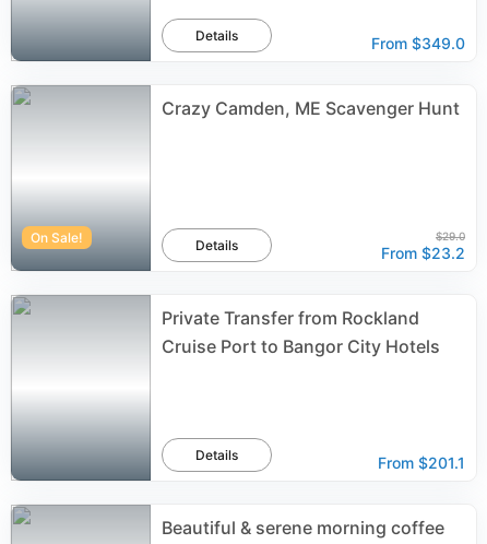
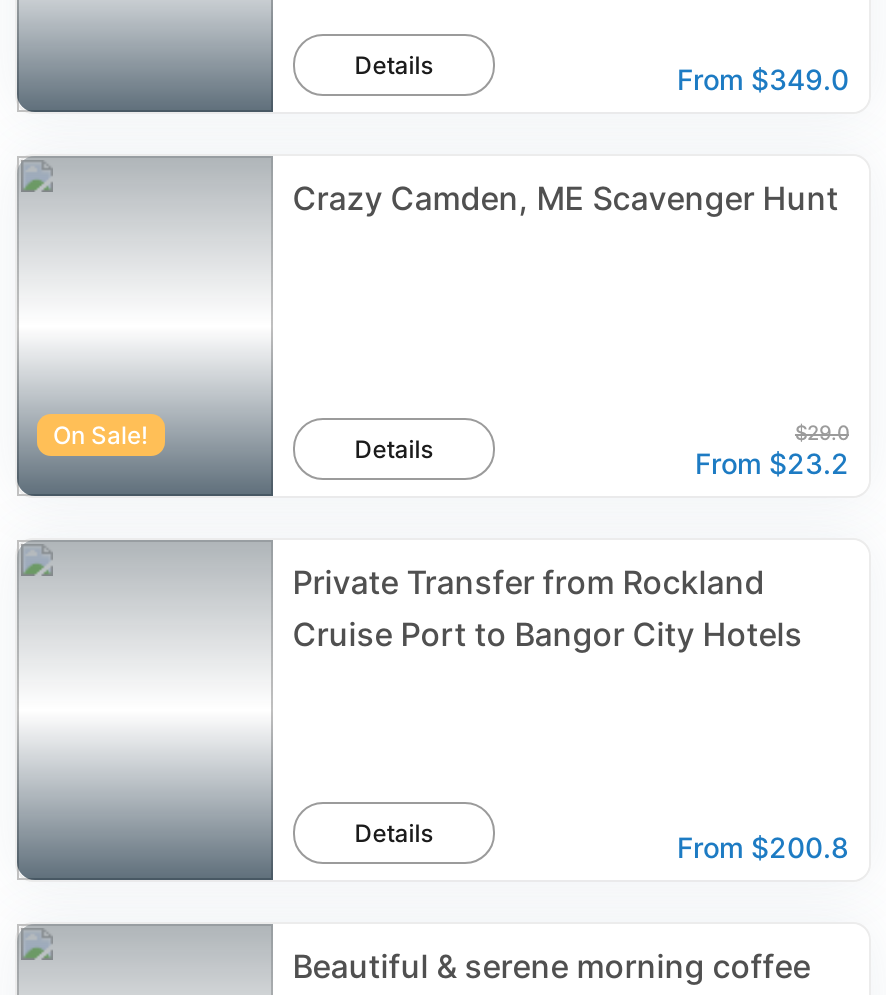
[378,453,465,472] From $201.1 -> [677,830,849,864] From $200.8

